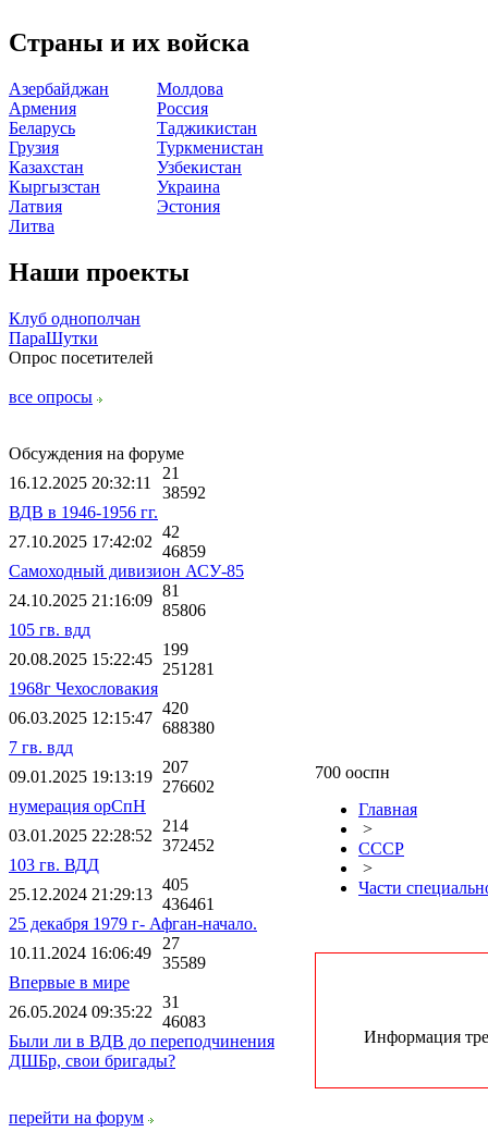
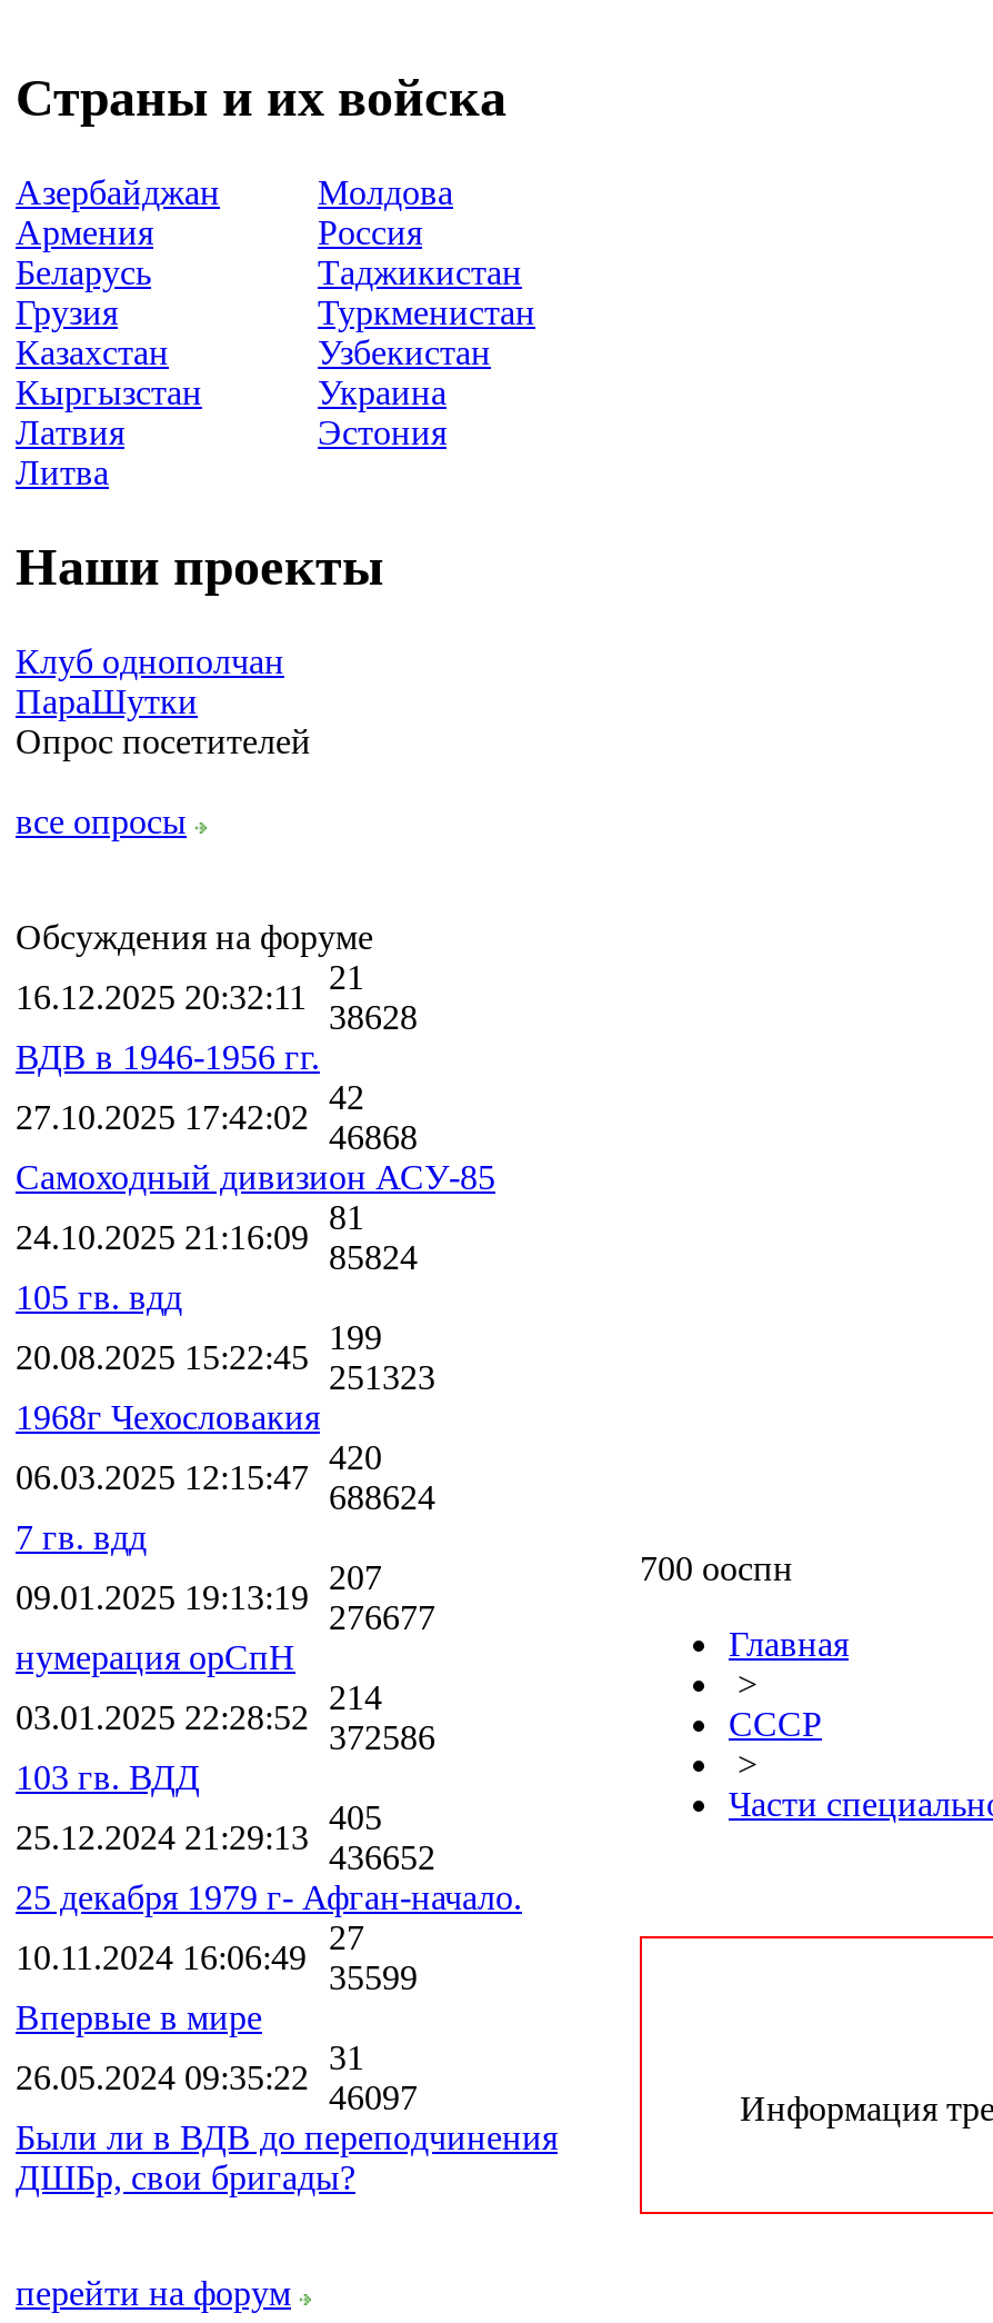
[162,483,206,501] 38592 -> [329,997,418,1035] 38628
[162,542,206,560] 46859 -> [329,1117,418,1155] 46868
[162,600,206,619] 85806 -> [329,1237,418,1275] 85824
[162,659,215,678] 251281 -> [329,1357,435,1395] 251323
[162,718,215,736] 688380 -> [329,1477,435,1515] 688624
[162,777,215,795] 276602 -> [329,1597,435,1635] 276677
[162,836,215,854] 372452 -> [329,1717,435,1755] 372586
[162,894,215,913] 436461 -> [329,1838,435,1875] 436652
[162,953,206,972] 35589 -> [329,1958,418,1995] 35599
[162,1012,206,1030] 46083 -> [329,2078,418,2115] 46097

